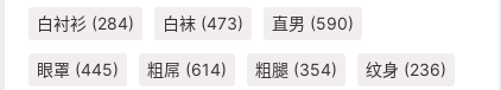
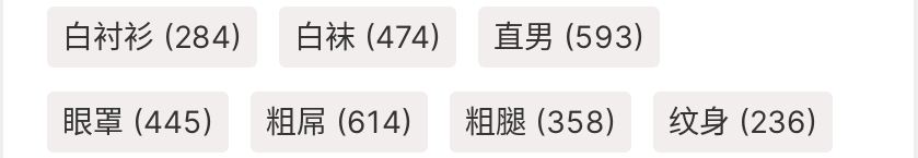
[163,13,243,33] 白袜(473) -> [294,17,441,54] 白袜(474)
[272,13,354,33] 直男(590) -> [493,17,644,54] 直男(593)
[37,59,446,79] 眼罩(445) 粗屌(614) 粗腿(354) 纹身(236) -> [62,102,817,139] 眼罩(445) 粗屌(614) 粗腿(358) 纹身(236)

